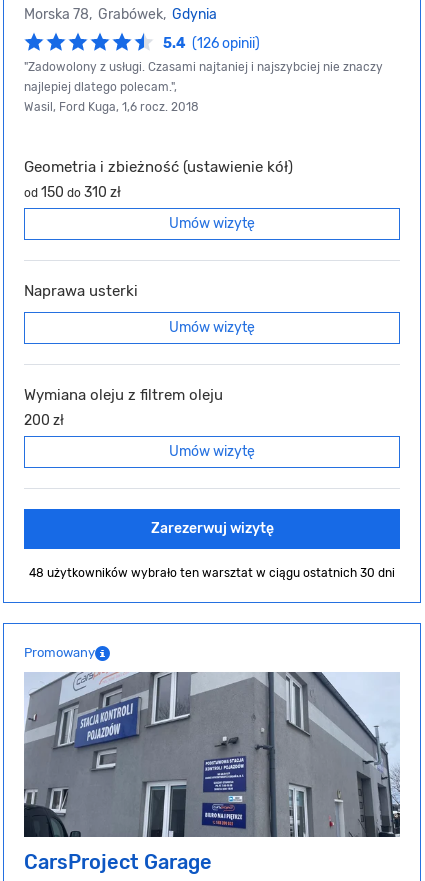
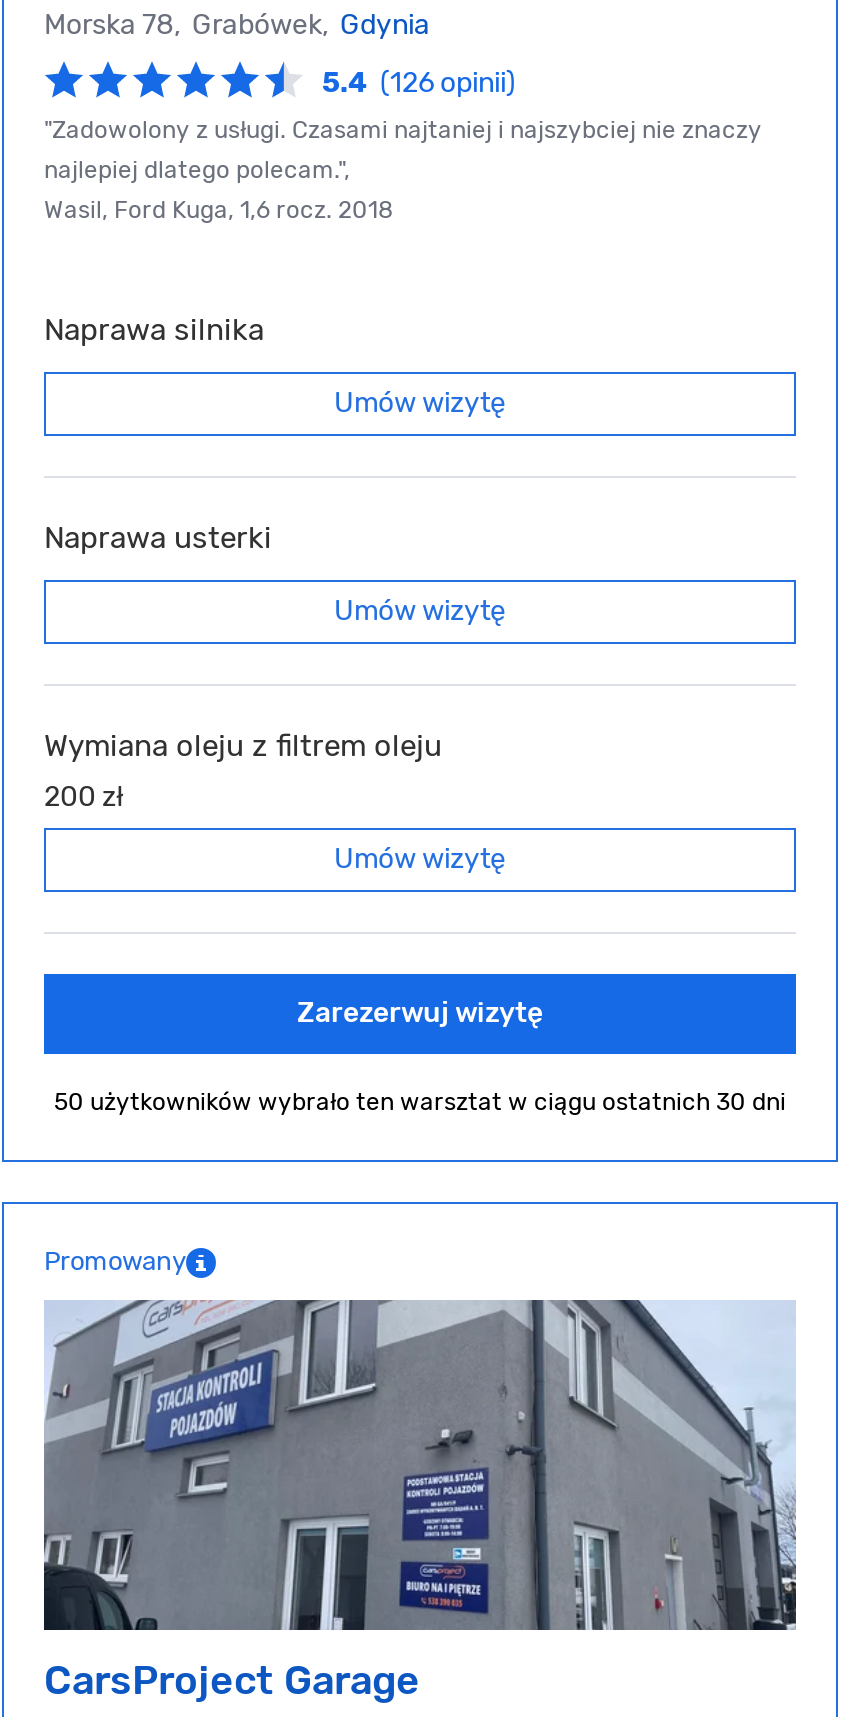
[24,158,293,201] Geometria i zbieżność (ustawienie kół) | od 150 do 310 zł -> [44,312,264,348] Naprawa silnika
[29,566,395,580] 48 użytkowników wybrało ten warsztat w ciągu ostatnich 30 dni -> [54,1088,786,1116] 50 użytkowników wybrało ten warsztat w ciągu ostatnich 30 dni

